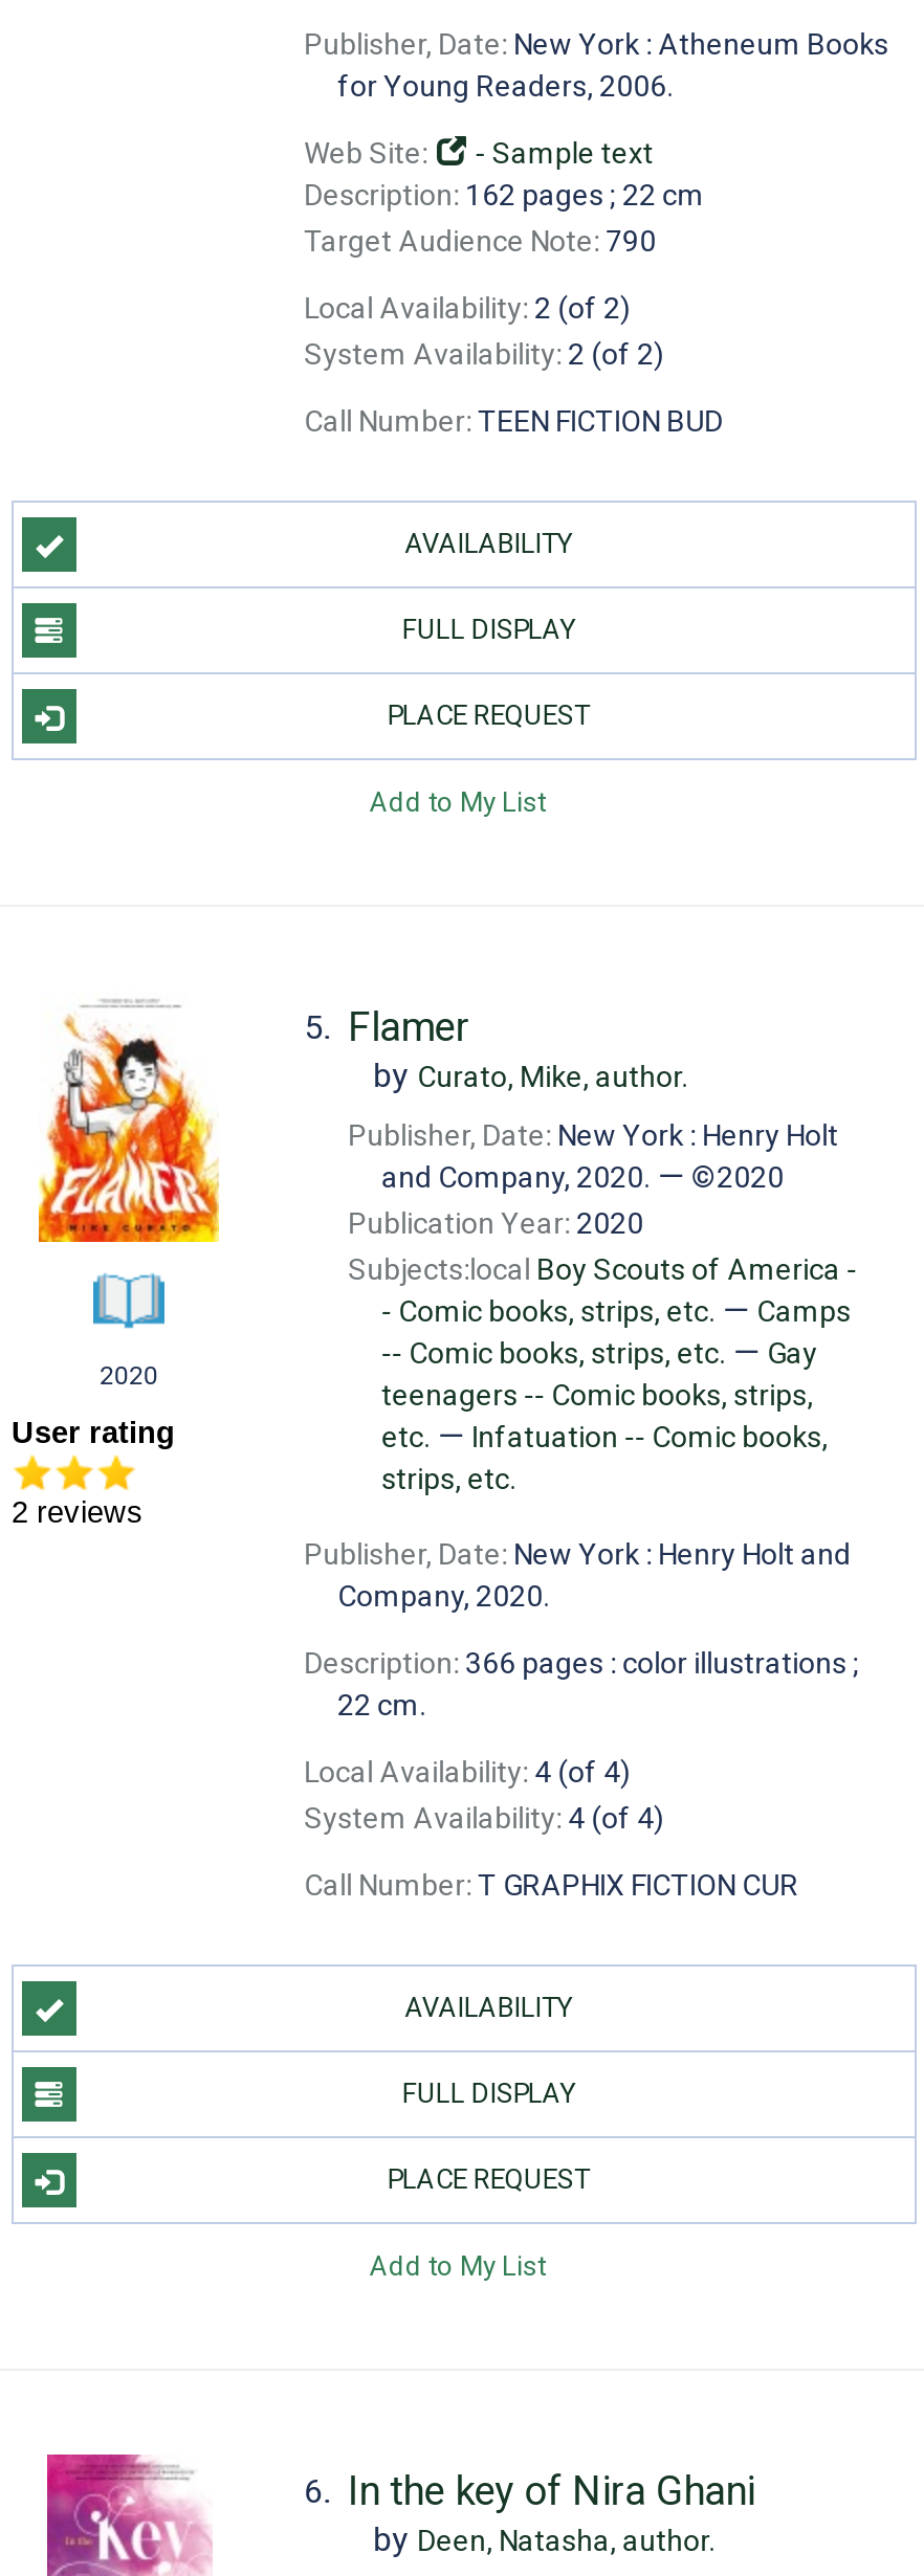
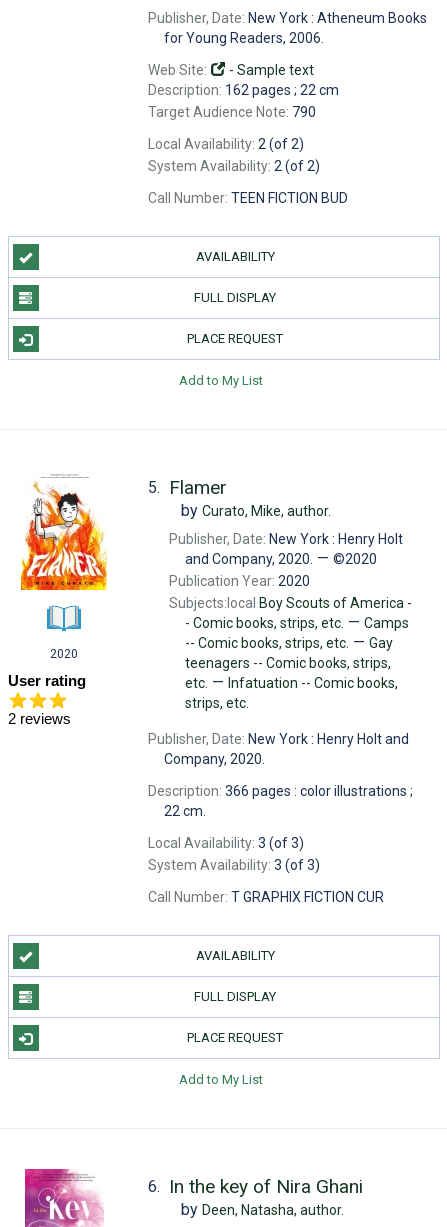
[304,1755,631,1789] Local Availability: 4 (of 4) -> [148,835,304,851] Local Availability: 3 (of 3)
[304,1801,664,1835] System Availability: 4 (of 4) -> [148,857,320,873] System Availability: 3 (of 3)

